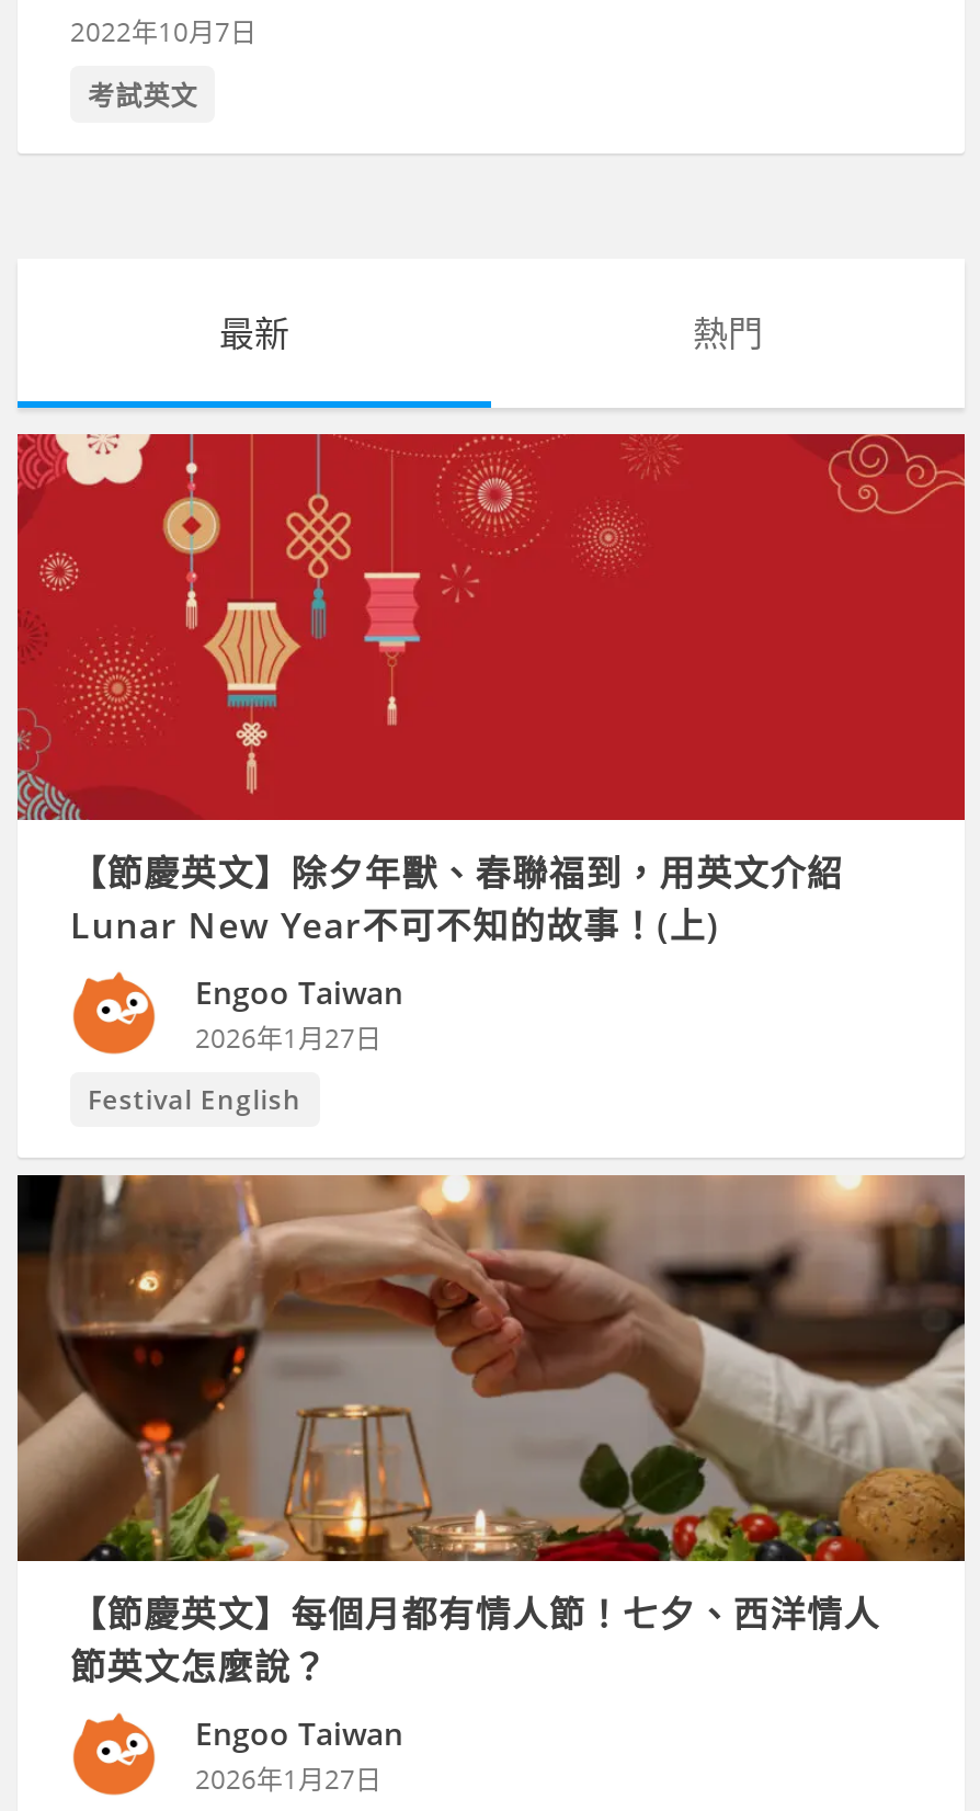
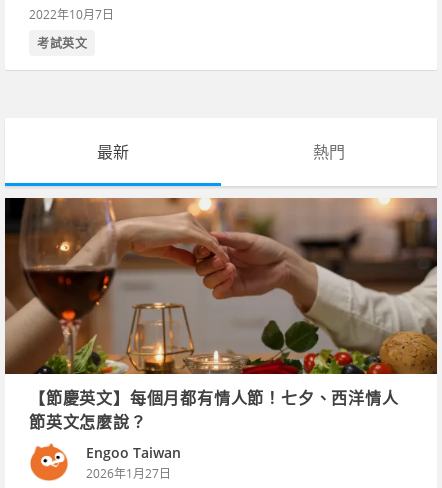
[15,432,967,1118] [image] | 【節慶英文】除夕年獸、春聯福到，用英文介紹 | Lunar New Year不可不知的故事！(上) | Engoo Taiwan | 2026年1月27日 | Festival English -> none

